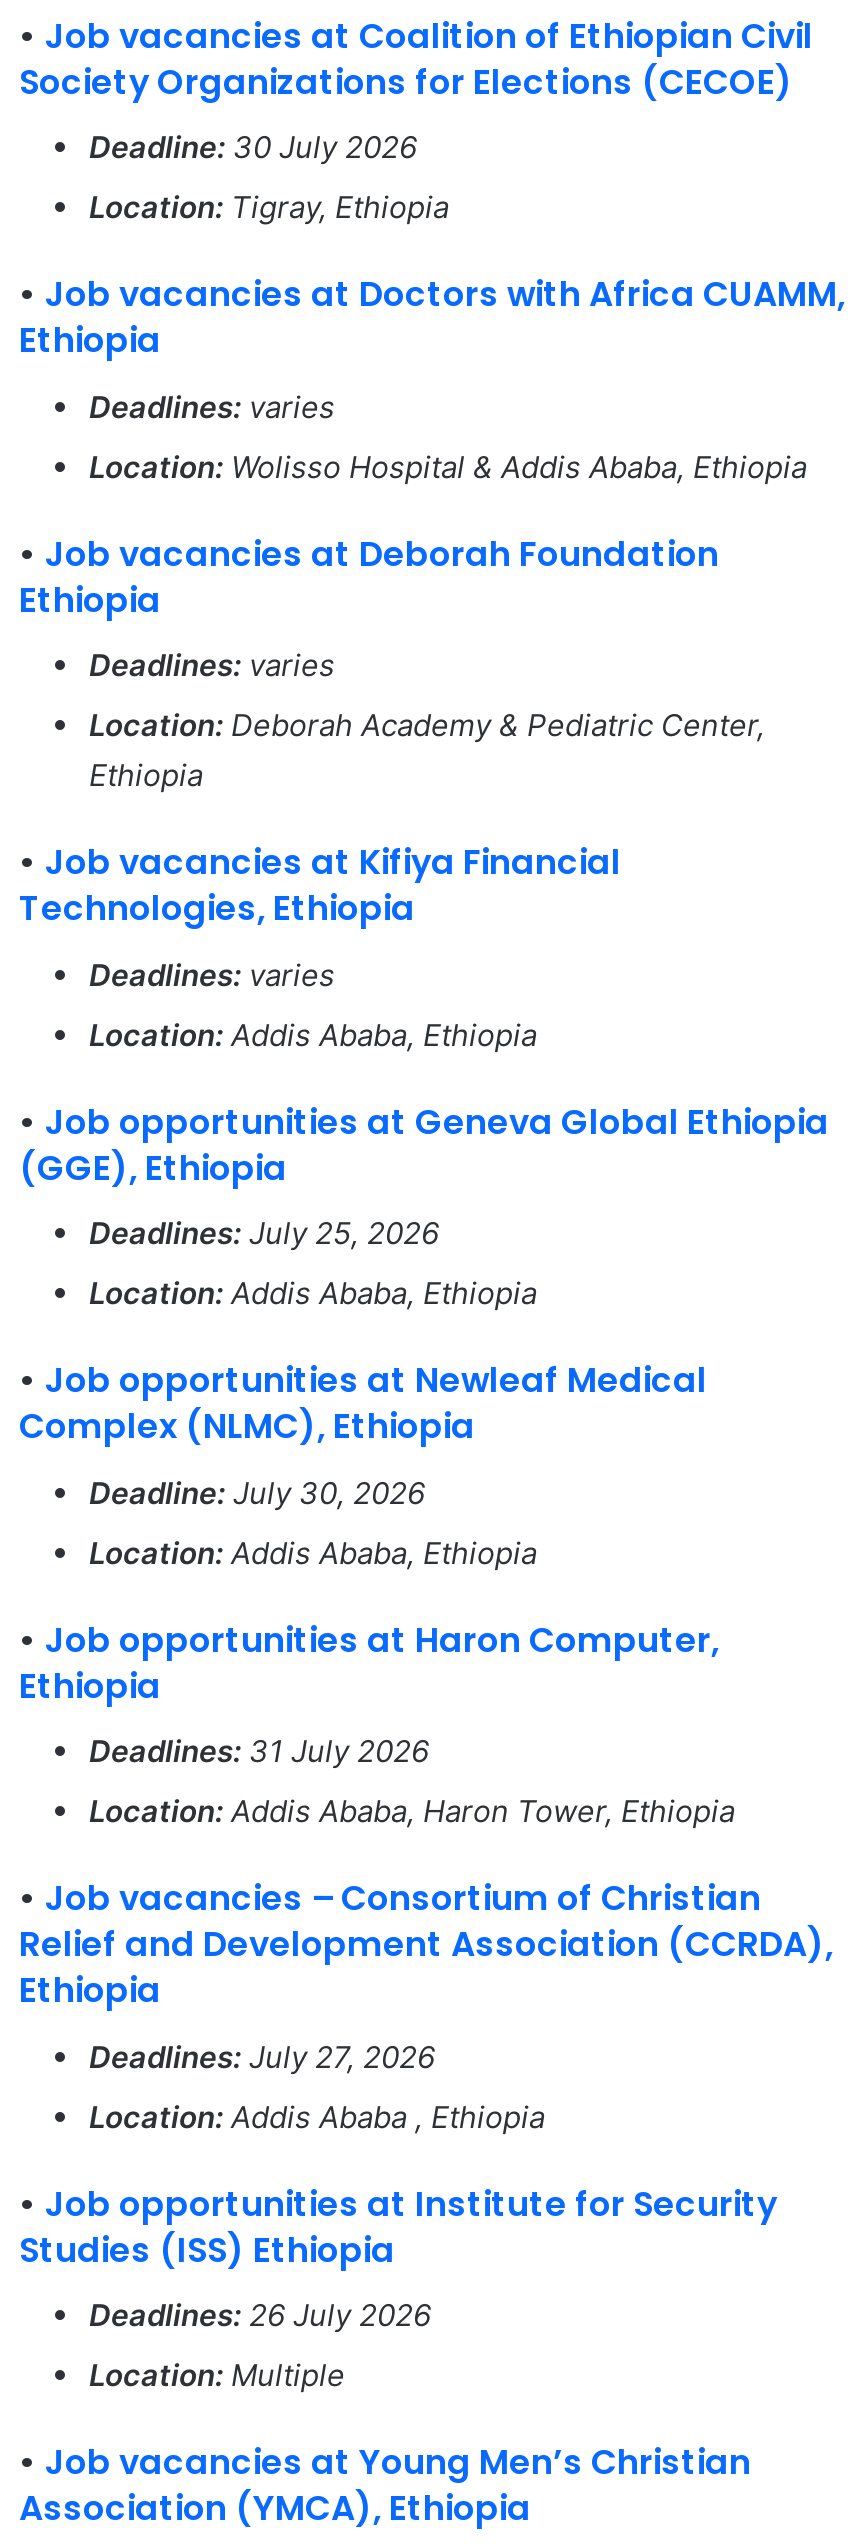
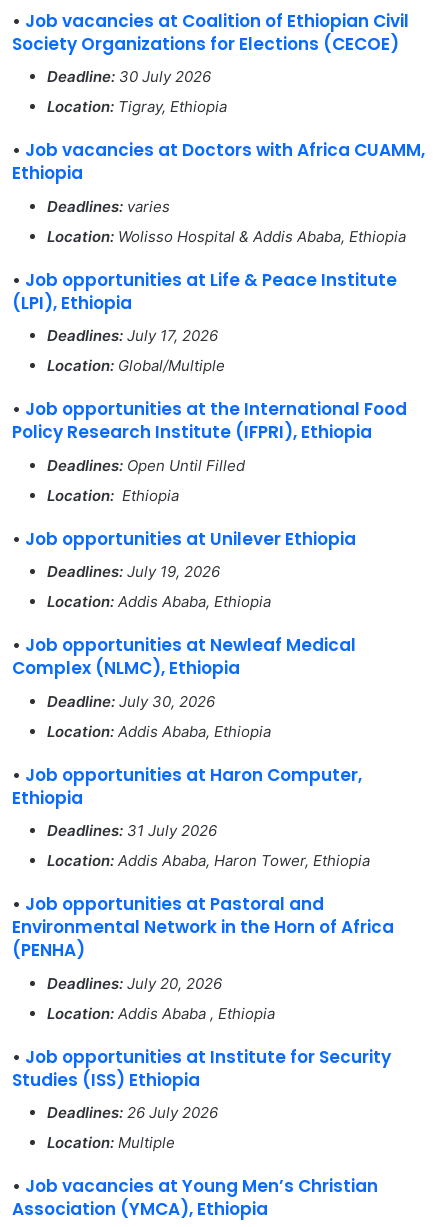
[19,529,719,623] • Job vacancies at Deborah Foundation | Ethiopia -> [12,267,397,314] • Job opportunities at Life & Peace Institute | (LPI), Ethiopia
[89,646,335,684] Deadlines: varies -> [47,326,222,345] Deadlines: July 17, 2026
[89,706,765,794] Location: Deborah Academy & Pediatric Center, | Ethiopia -> [47,356,225,375] Location: Global/Multiple
[19,838,621,932] • Job vacancies at Kifiya Financial | Technologies, Ethiopia -> [12,397,407,444] • Job opportunities at the International Food | Policy Research Institute (IFPRI), Ethiopia
[89,955,343,993] Deadlines: varies -> [47,455,249,474] Deadlines: Open Until Filled
[89,1015,537,1053] Location: Addis Ababa, Ethiopia -> [47,485,179,504] Location: Ethiopia
[19,1097,829,1191] • Job opportunities at Geneva Global Ethiopia | (GGE), Ethiopia -> [12,526,356,550] • Job opportunities at Unilever Ethiopia
[89,1214,439,1252] Deadlines: July 25, 2026 -> [47,562,220,581] Deadlines: July 19, 2026
[19,1874,833,2014] • Job vacancies – Consortium of Christian | Relief and Development Association (CCRDA), | Ethiopia -> [12,892,394,962] • Job opportunities at Pastoral and | Environmental Network in the Horn of Africa | (PENHA)
[89,2037,443,2075] Deadlines: July 27, 2026 -> [47,973,226,992] Deadlines: July 20, 2026

